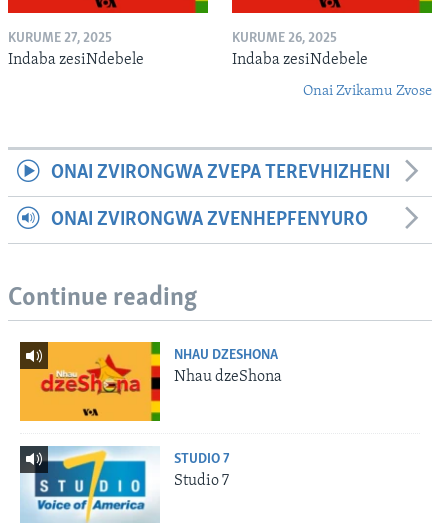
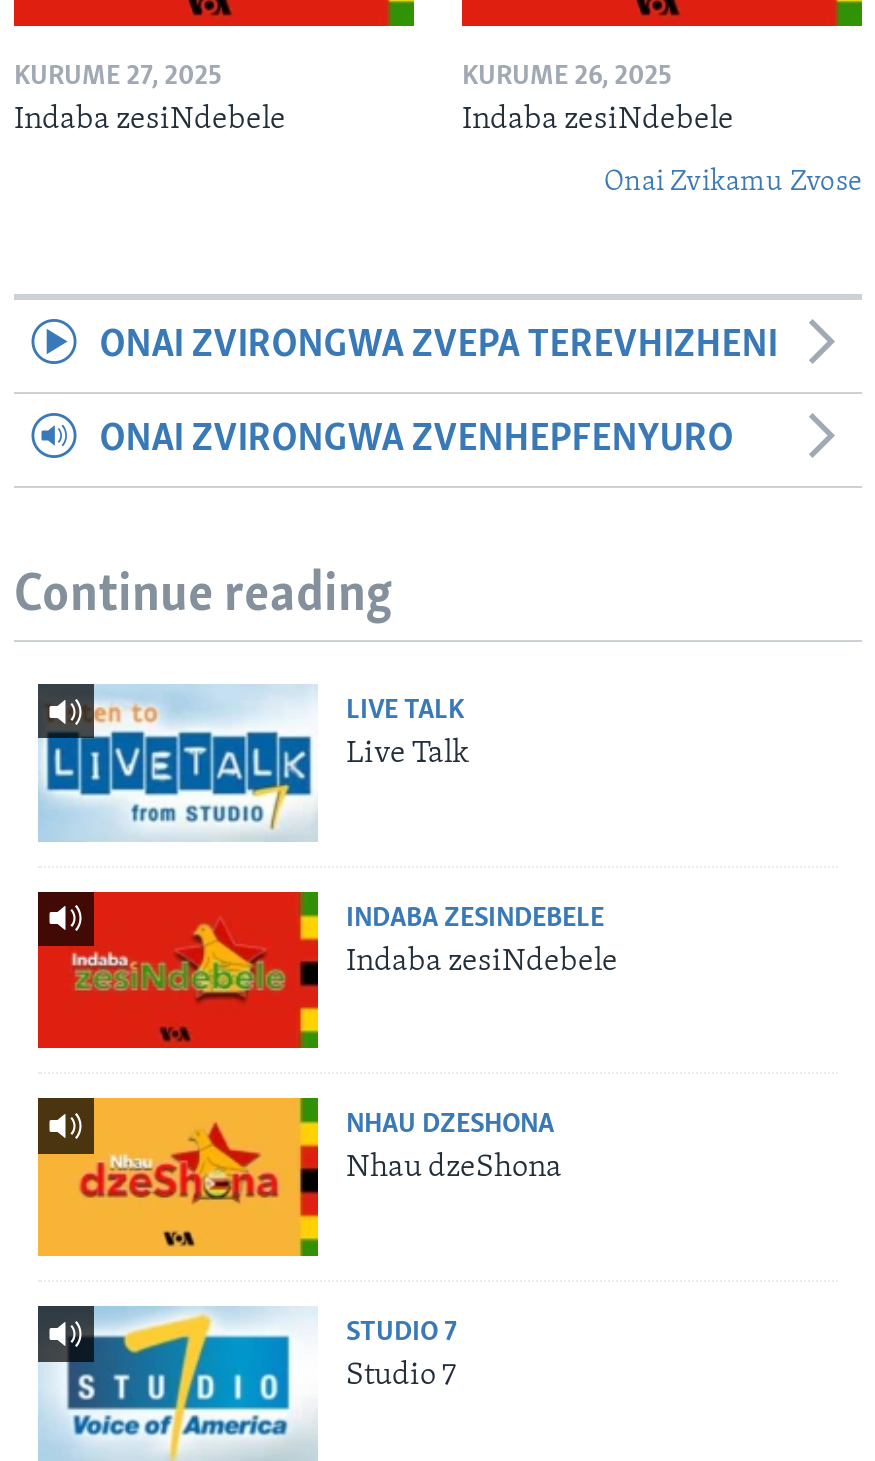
none -> [36,888,618,1050] [image] | INDABA ZESINDEBELE | Indaba zesiNdebele
none -> [38,682,470,842] [image] | LIVE TALK | Live Talk

